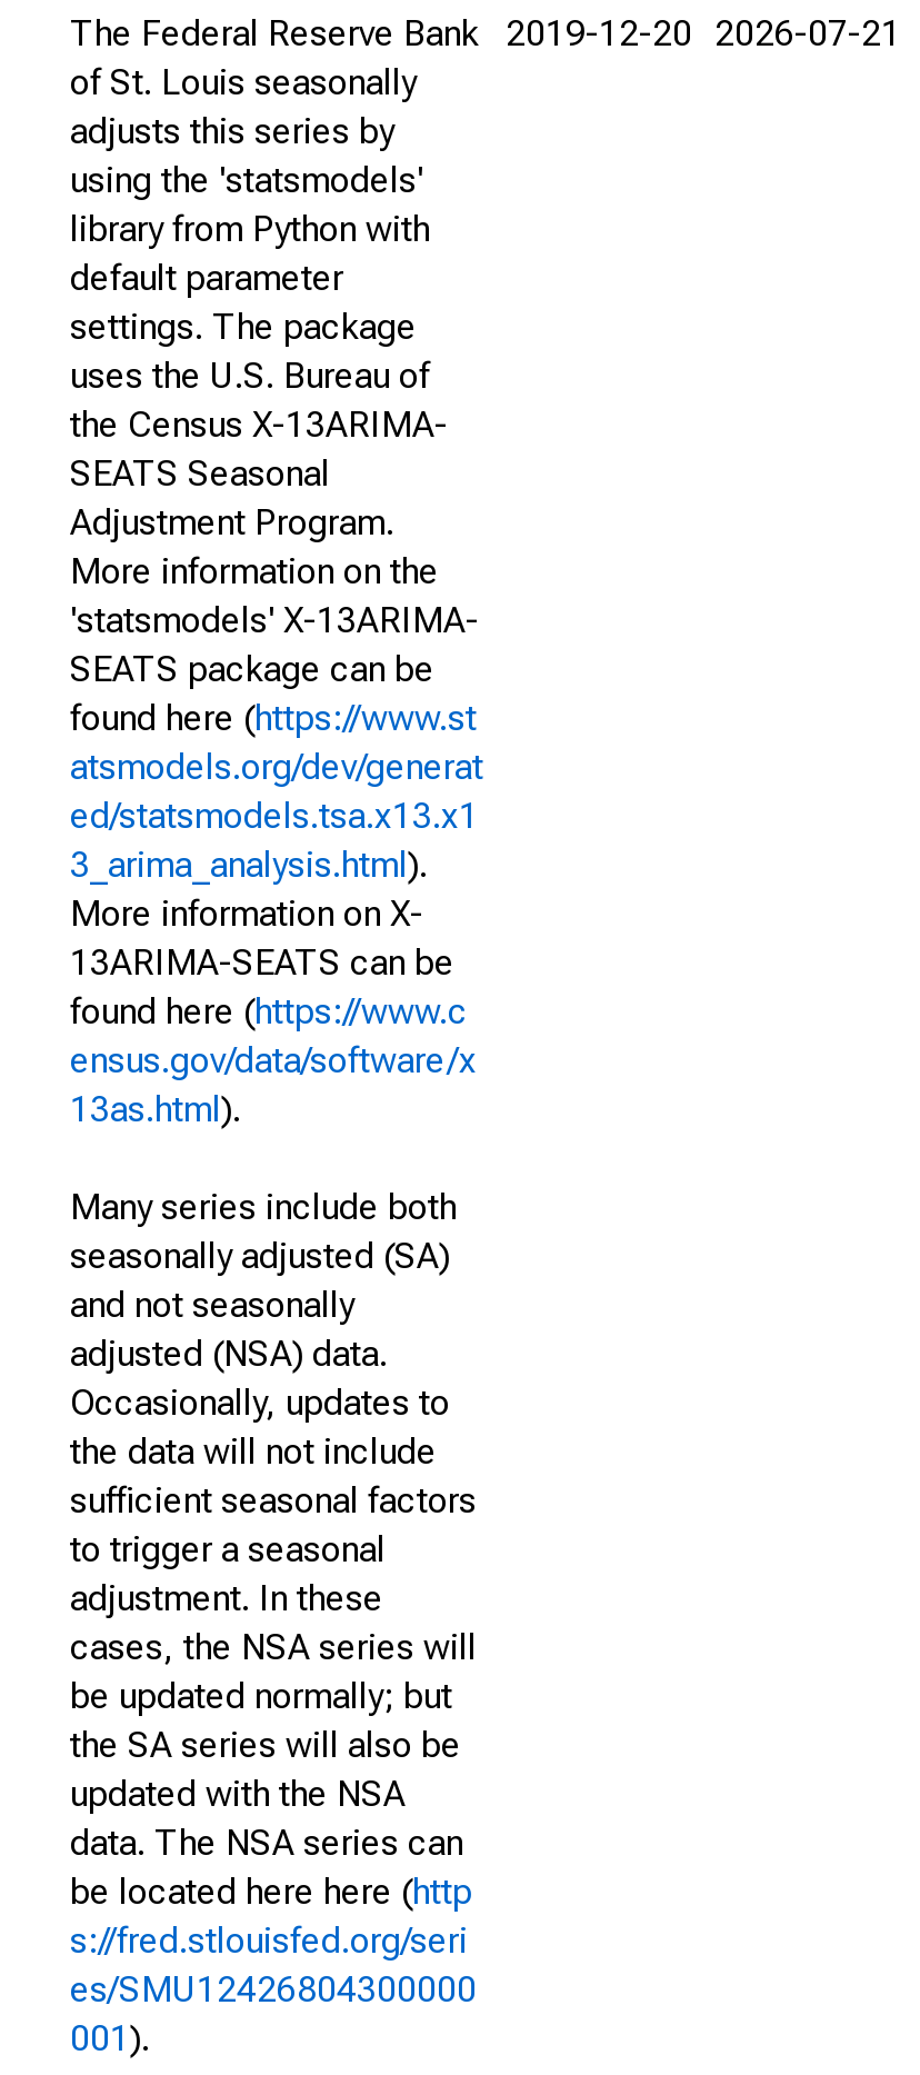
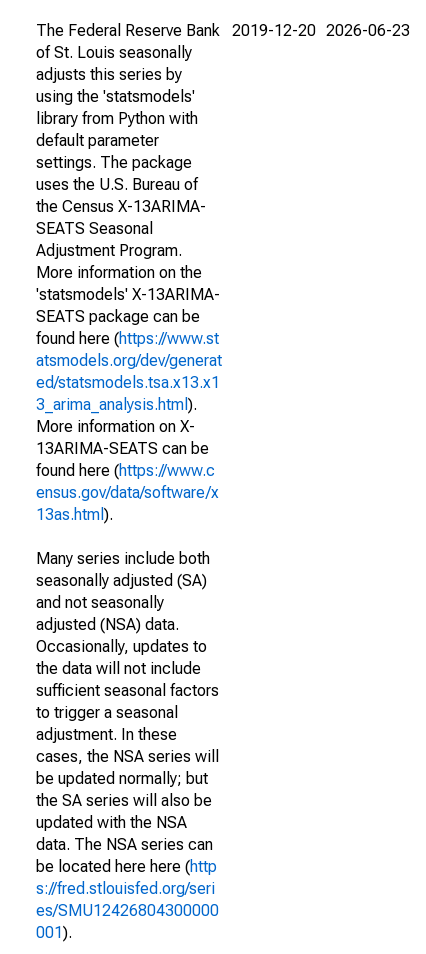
[70,12,901,54] The Federal Reserve Bank 2019-12-20 2026-07-21 -> [36,21,410,40] The Federal Reserve Bank 2019-12-20 2026-06-23

